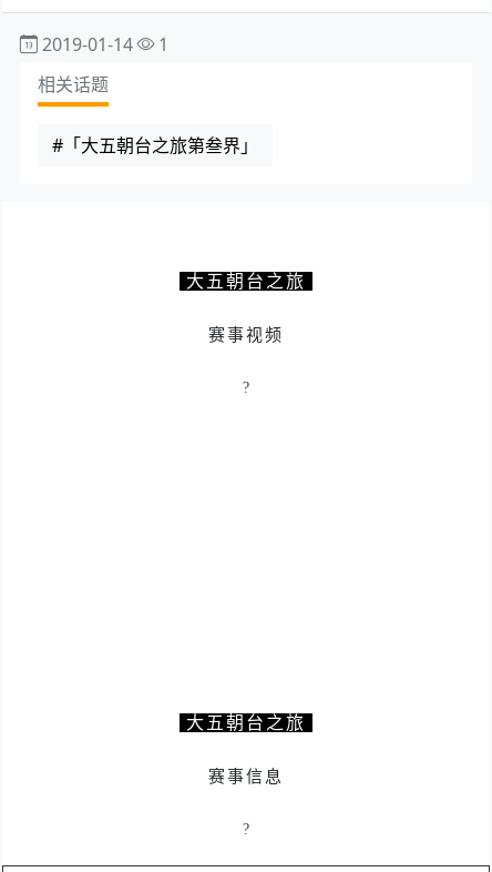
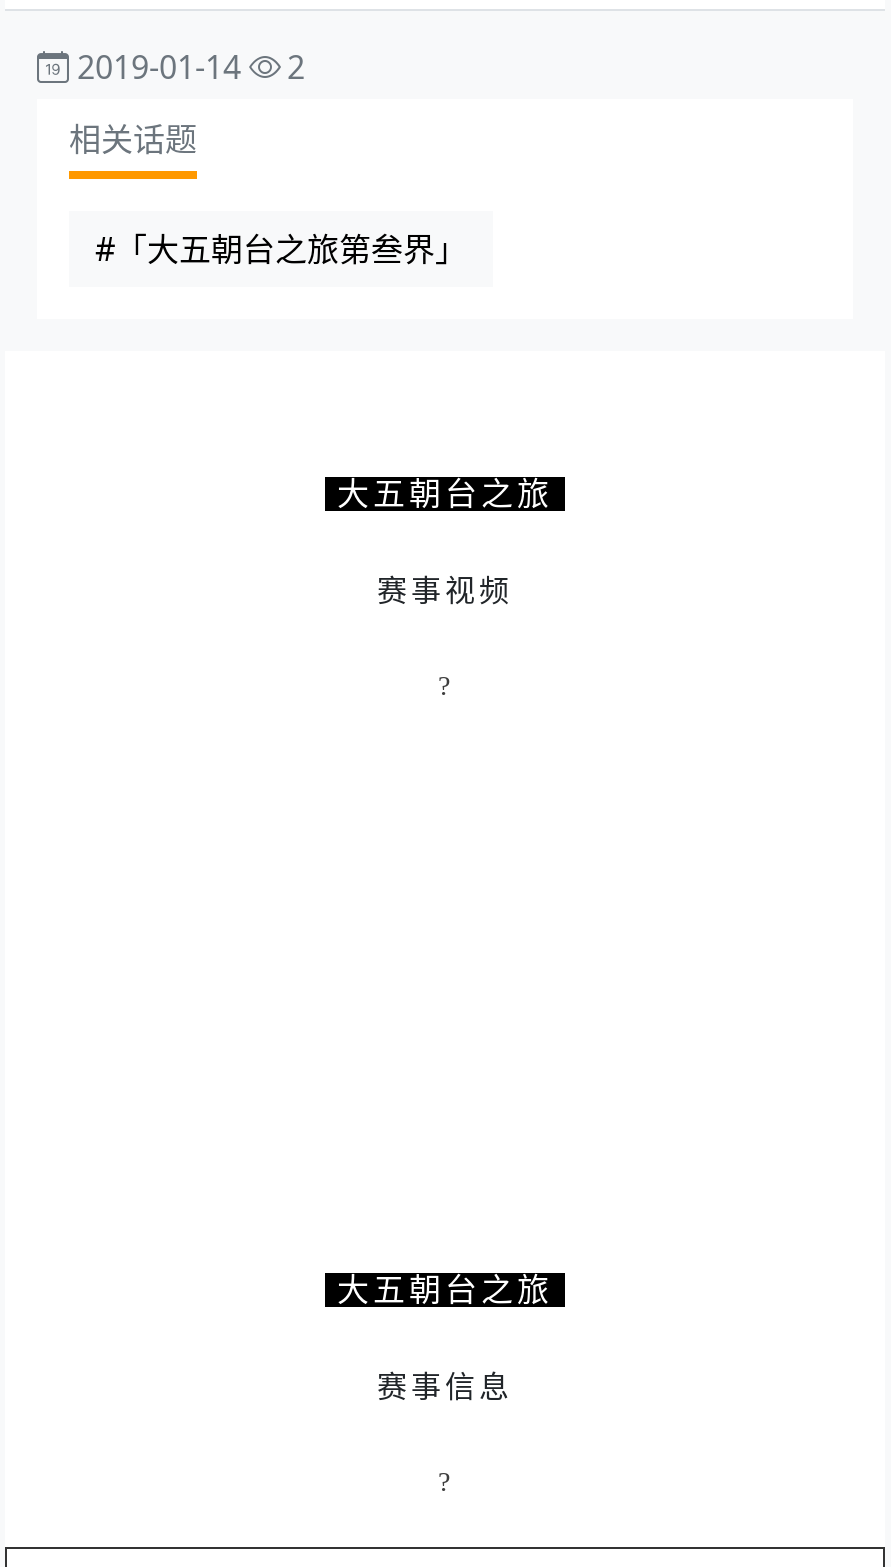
[38,33,168,57] 2019-01-14 1 -> [69,46,305,90] 2019-01-14 2

